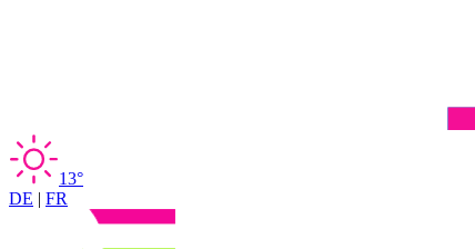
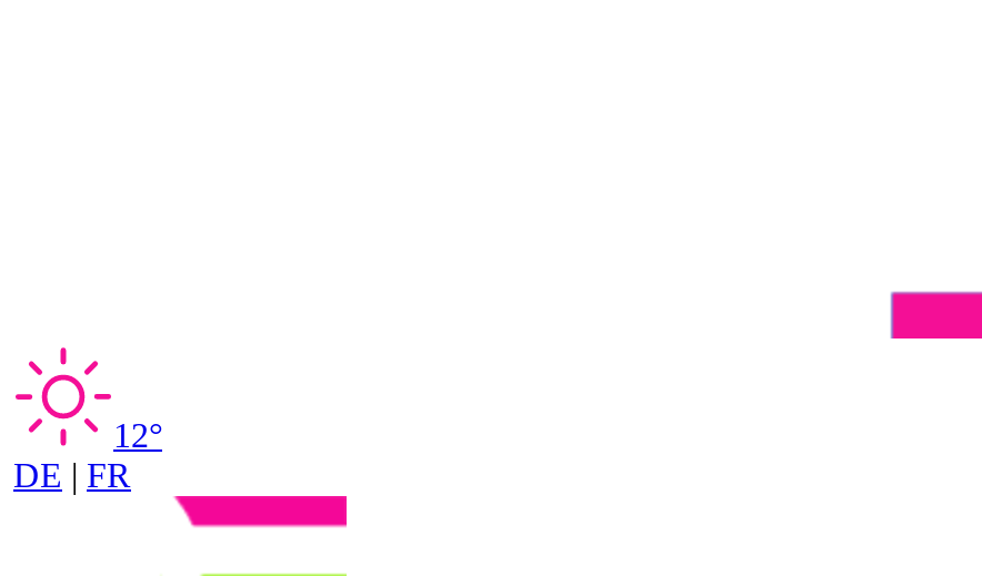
[59,169,83,188] 13° -> [113,416,162,454] 12°

